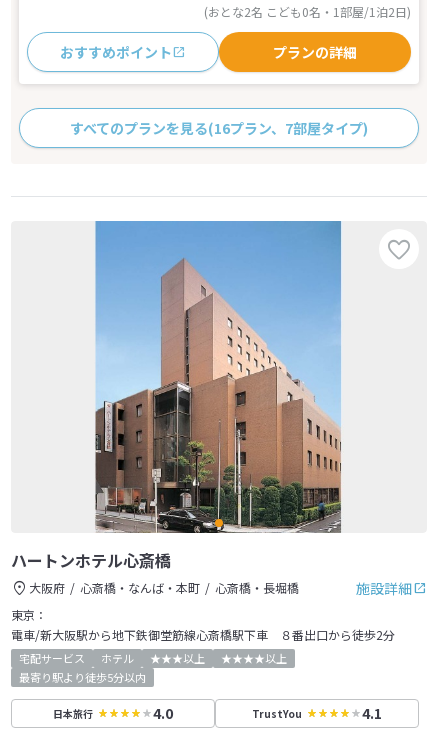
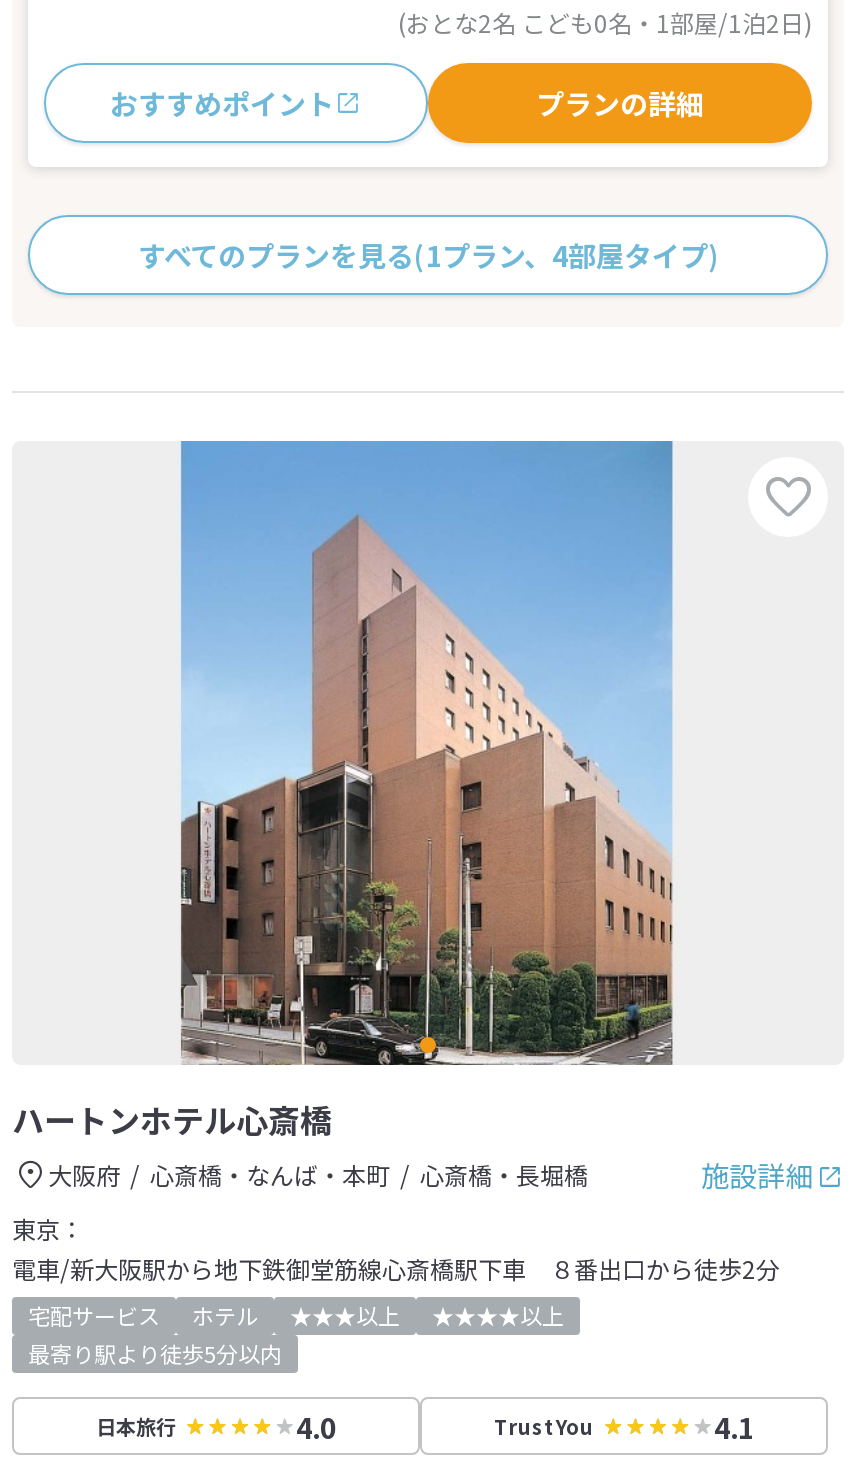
[70,117,368,137] すべてのプランを見る(16プラン、7部屋タイプ) -> [138,235,718,275] すべてのプランを見る(1プラン、4部屋タイプ)

